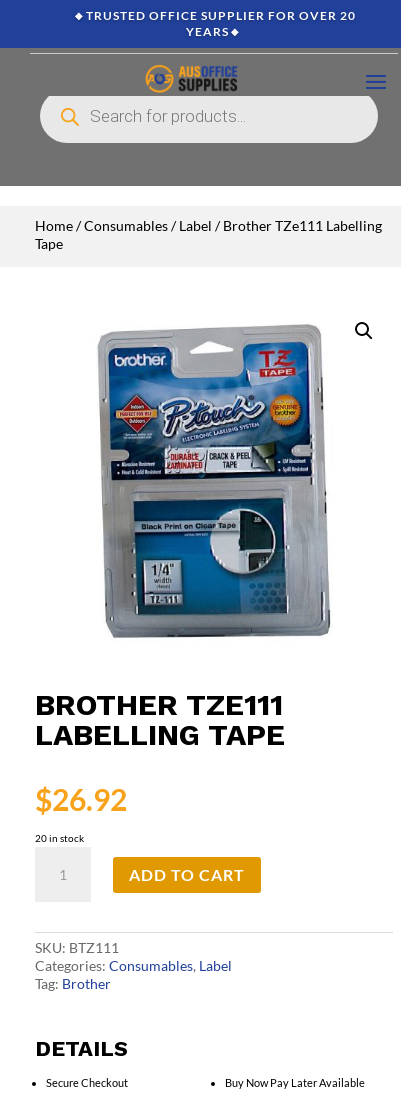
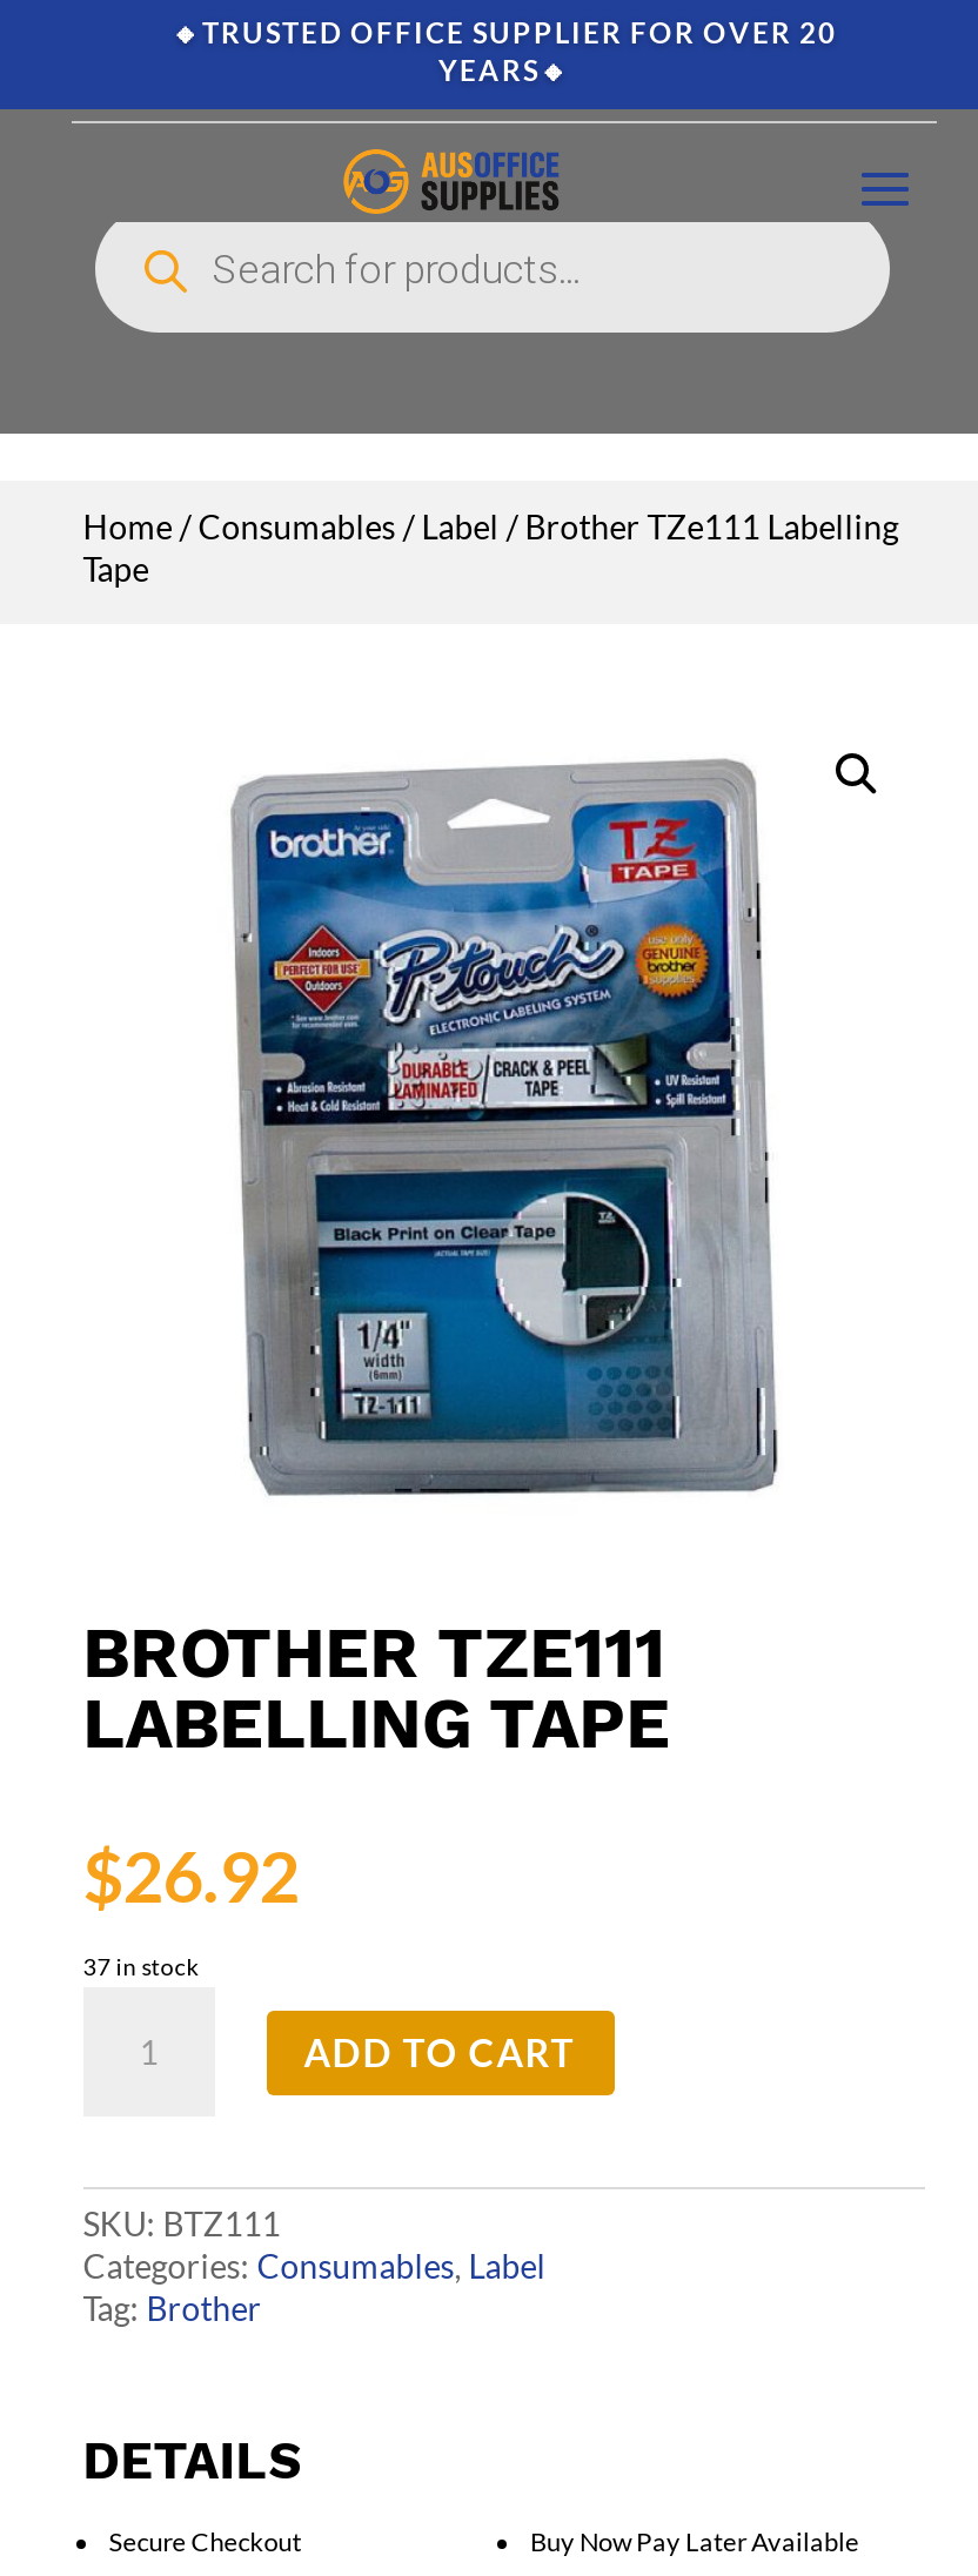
[35,832,84,844] 20 in stock -> [83,1953,198,1981] 37 in stock

